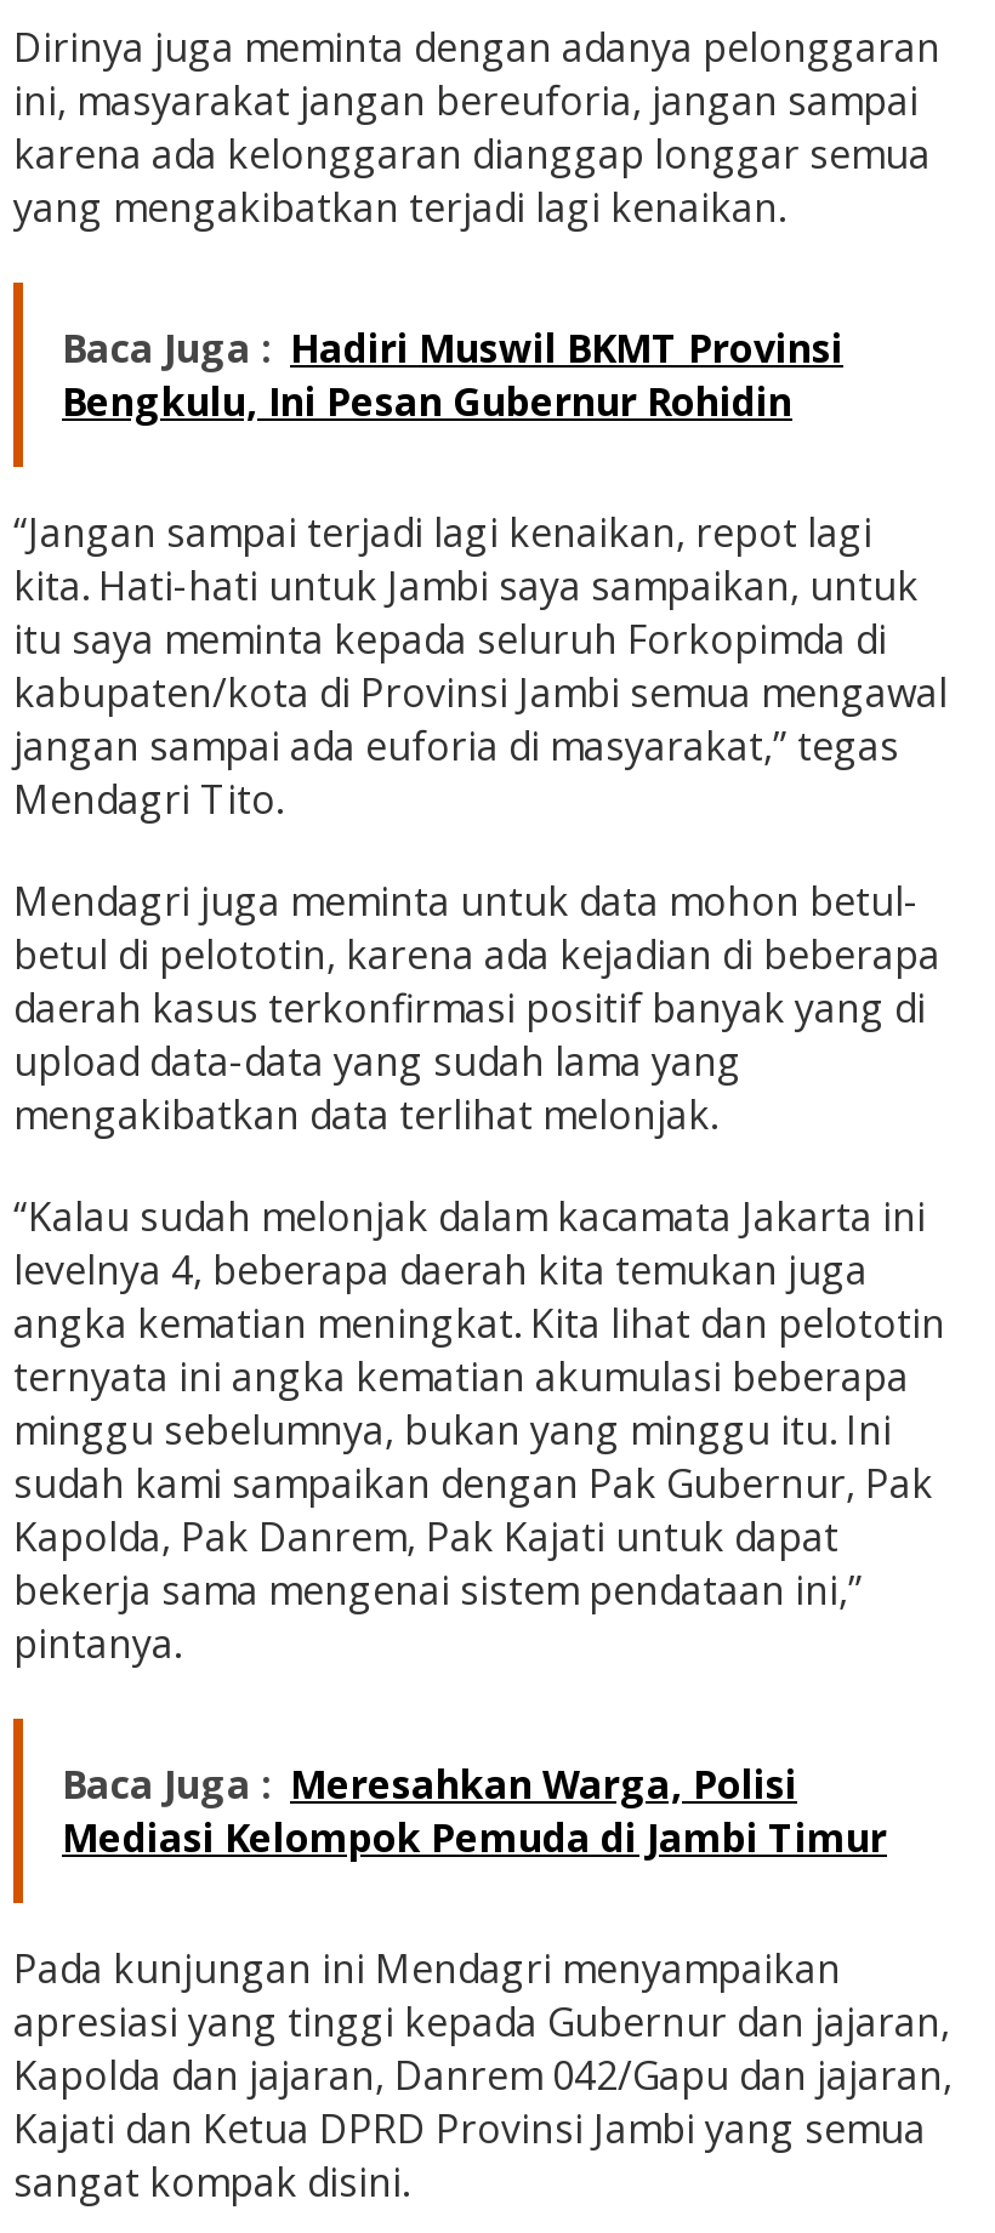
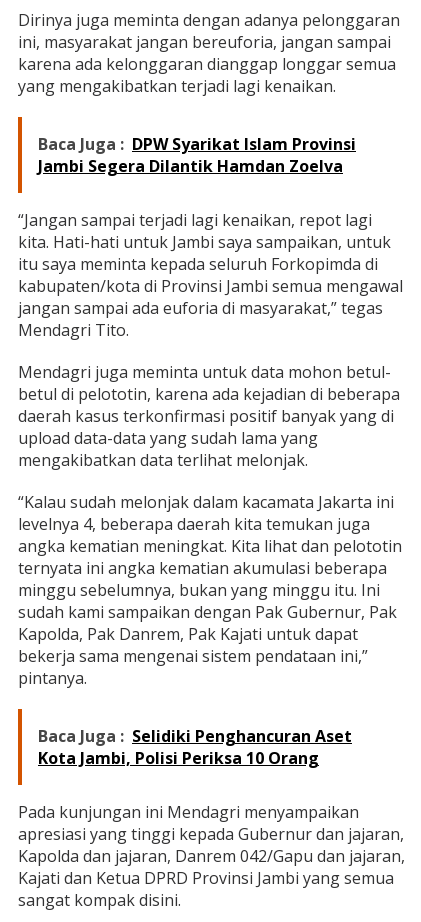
[62,321,843,428] Baca Juga : Hadiri Muswil BKMT Provinsi | Bengkulu, Ini Pesan Gubernur Rohidin -> [38,133,356,177] Baca Juga : DPW Syarikat Islam Provinsi | Jambi Segera Dilantik Hamdan Zoelva
[62,1758,887,1864] Baca Juga : Meresahkan Warga, Polisi | Mediasi Kelompok Pemuda di Jambi Timur -> [38,725,352,769] Baca Juga : Selidiki Penghancuran Aset | Kota Jambi, Polisi Periksa 10 Orang

